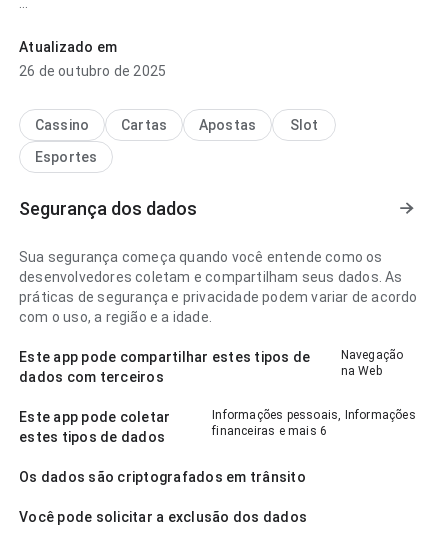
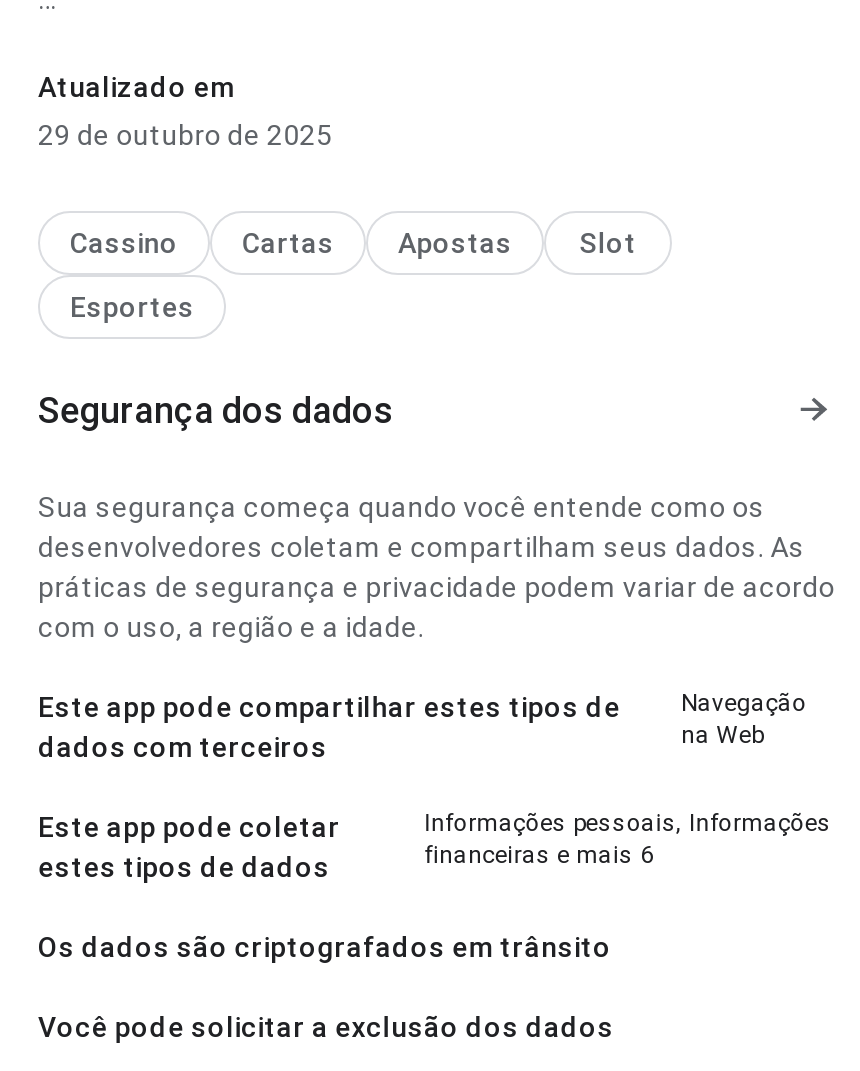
[19,63,166,79] 26 de outubro de 2025 -> [38,119,332,151] 29 de outubro de 2025

